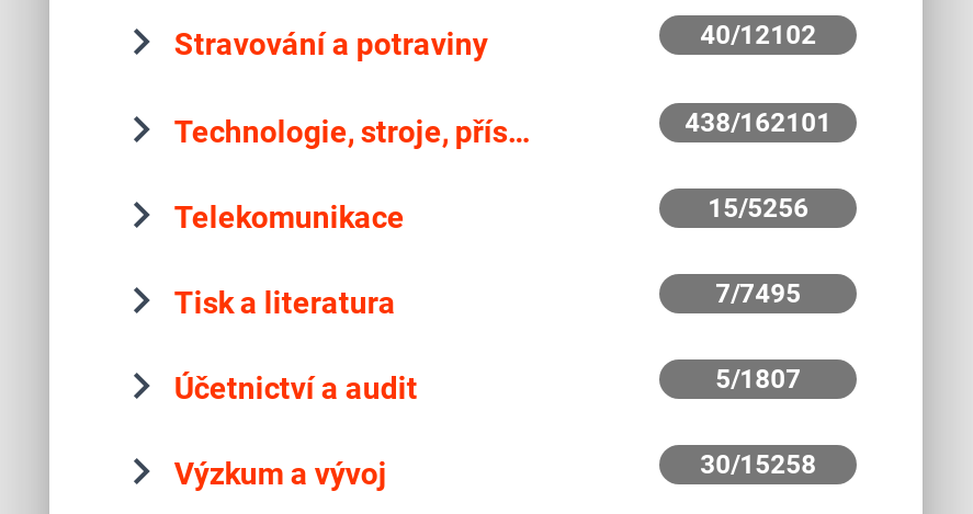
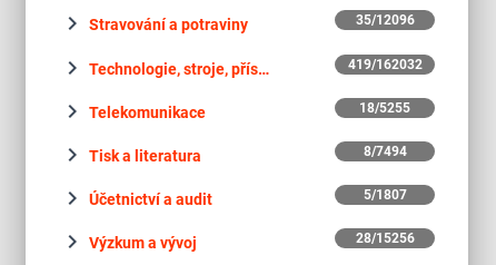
[700,20,817,50] 40/12102 -> [356,12,414,28] 35/12096
[685,107,832,138] 438/162101 -> [348,57,422,72] 419/162032
[708,193,809,224] 15/5256 -> [359,100,411,116] 18/5255
[716,278,801,309] 7/7495 -> [363,144,407,159] 8/7494
[700,449,817,480] 30/15258 -> [356,230,414,246] 28/15256

